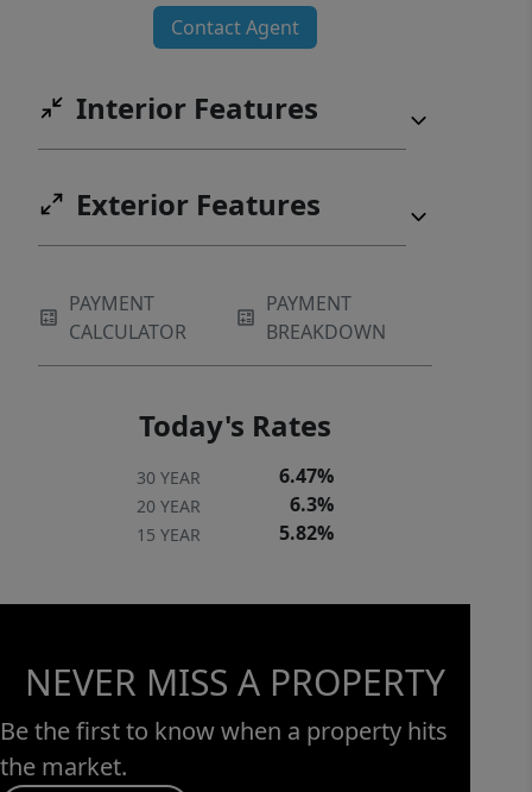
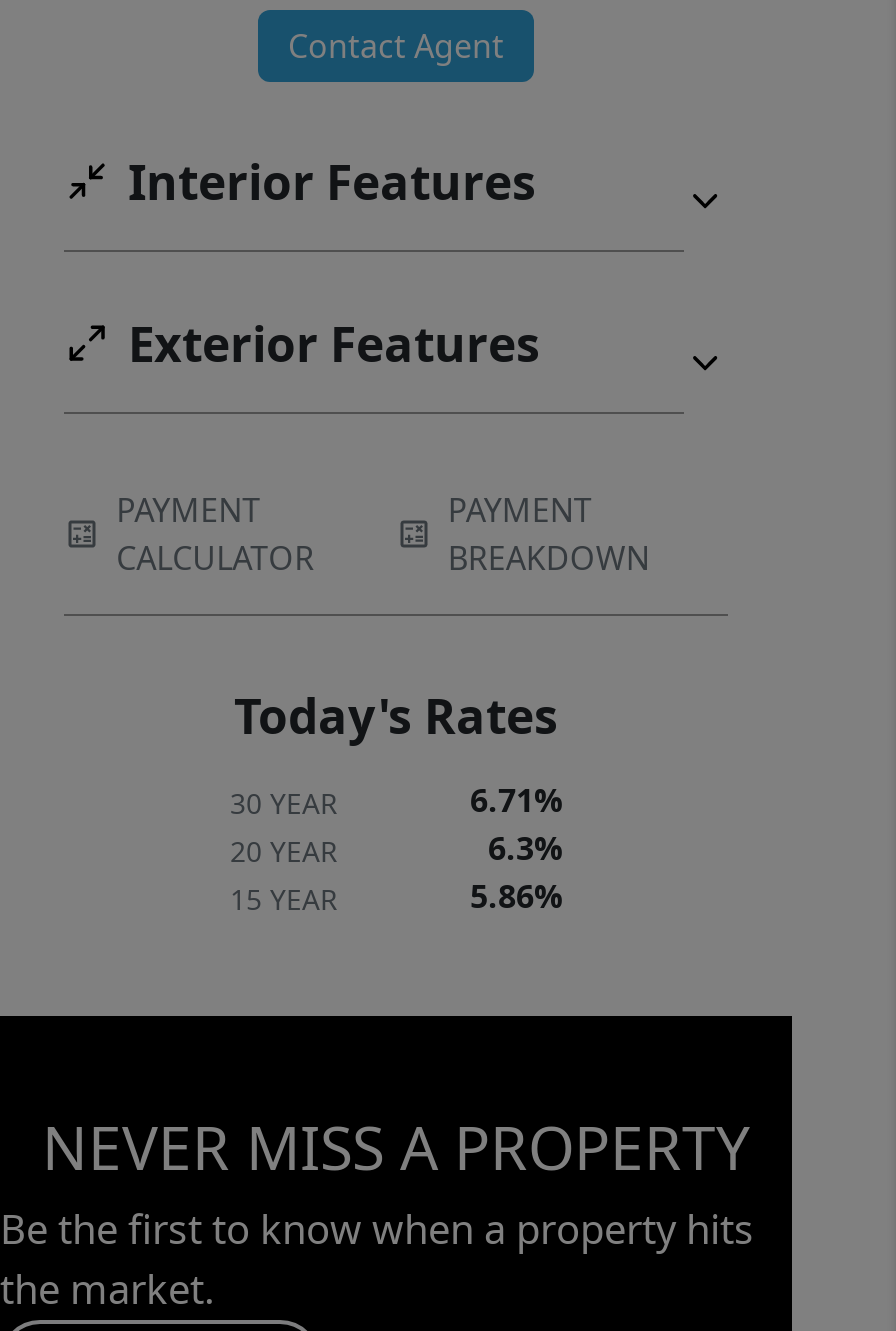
[279,463,334,489] 6.47% -> [470,777,562,821] 6.71%
[279,520,334,546] 5.82% -> [470,873,562,917] 5.86%

